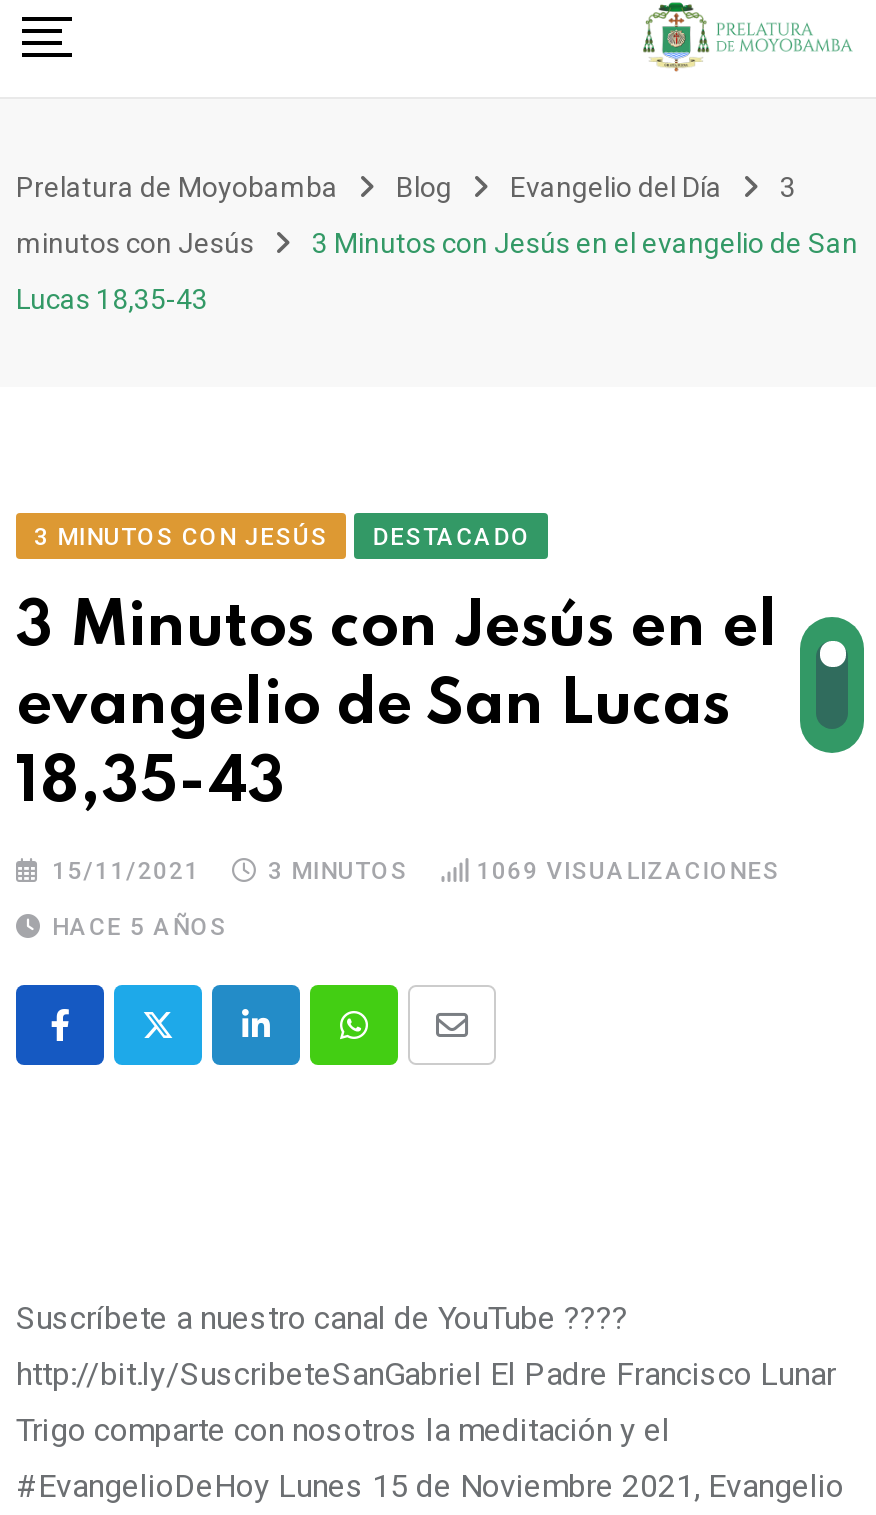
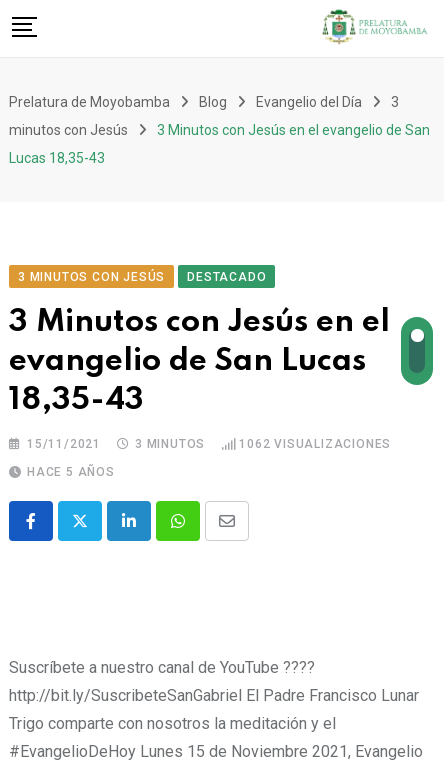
[476,857,780,885] 1069 VISUALIZACIONES -> [239,437,391,451] 1062 VISUALIZACIONES

